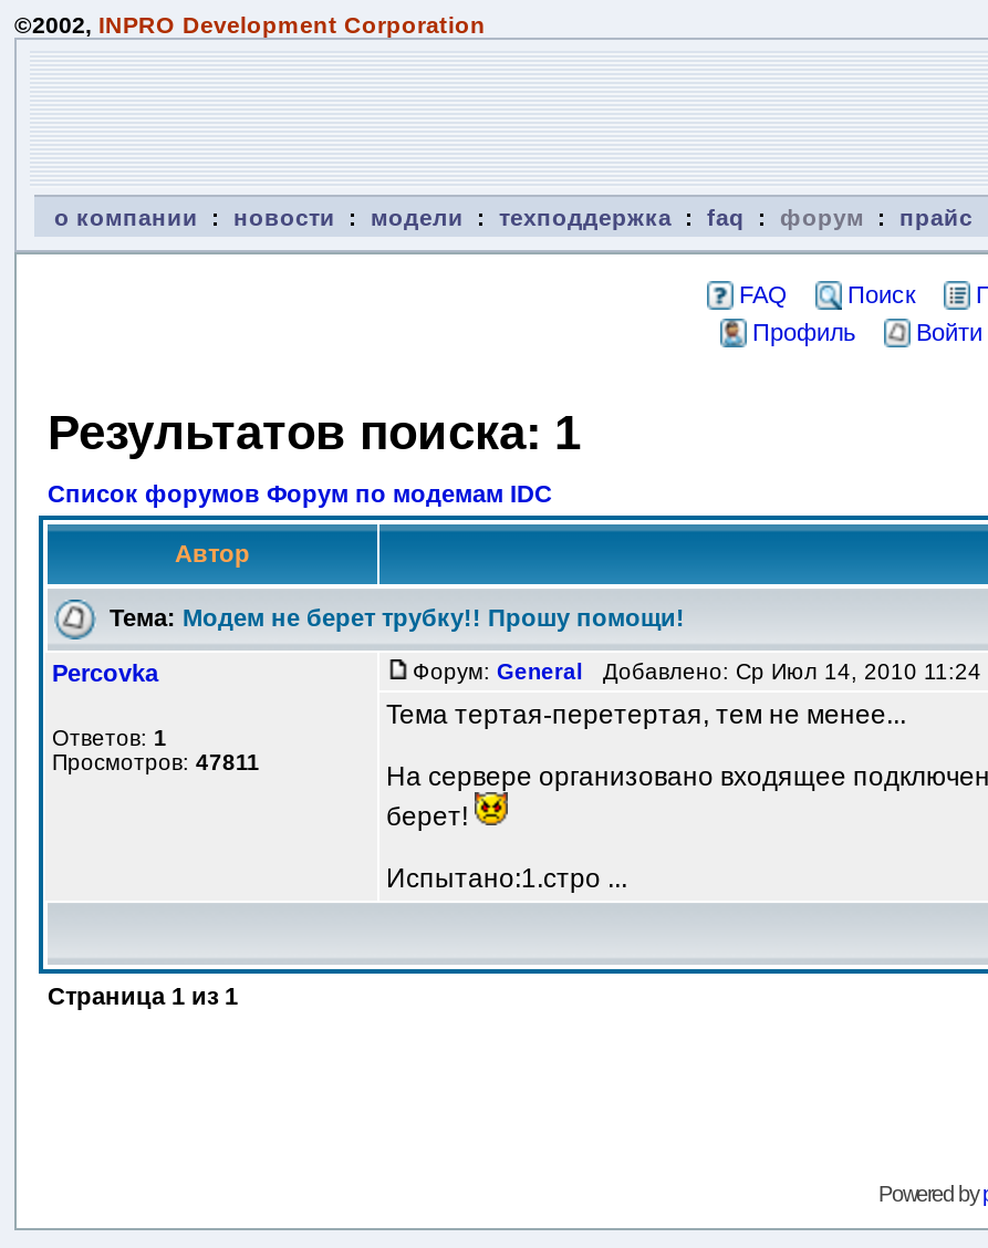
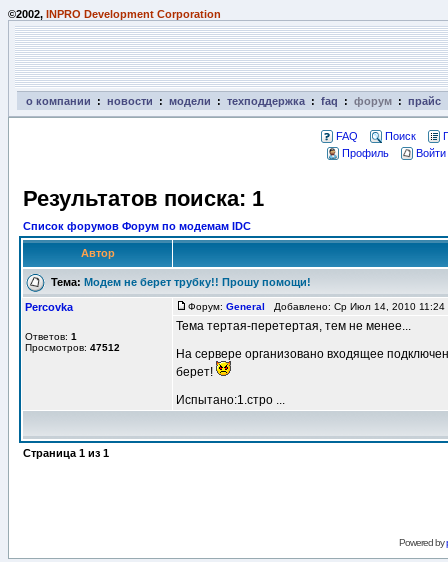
[52,750,260,774] Просмотров: 47811 -> [25,342,120,353] Просмотров: 47512

